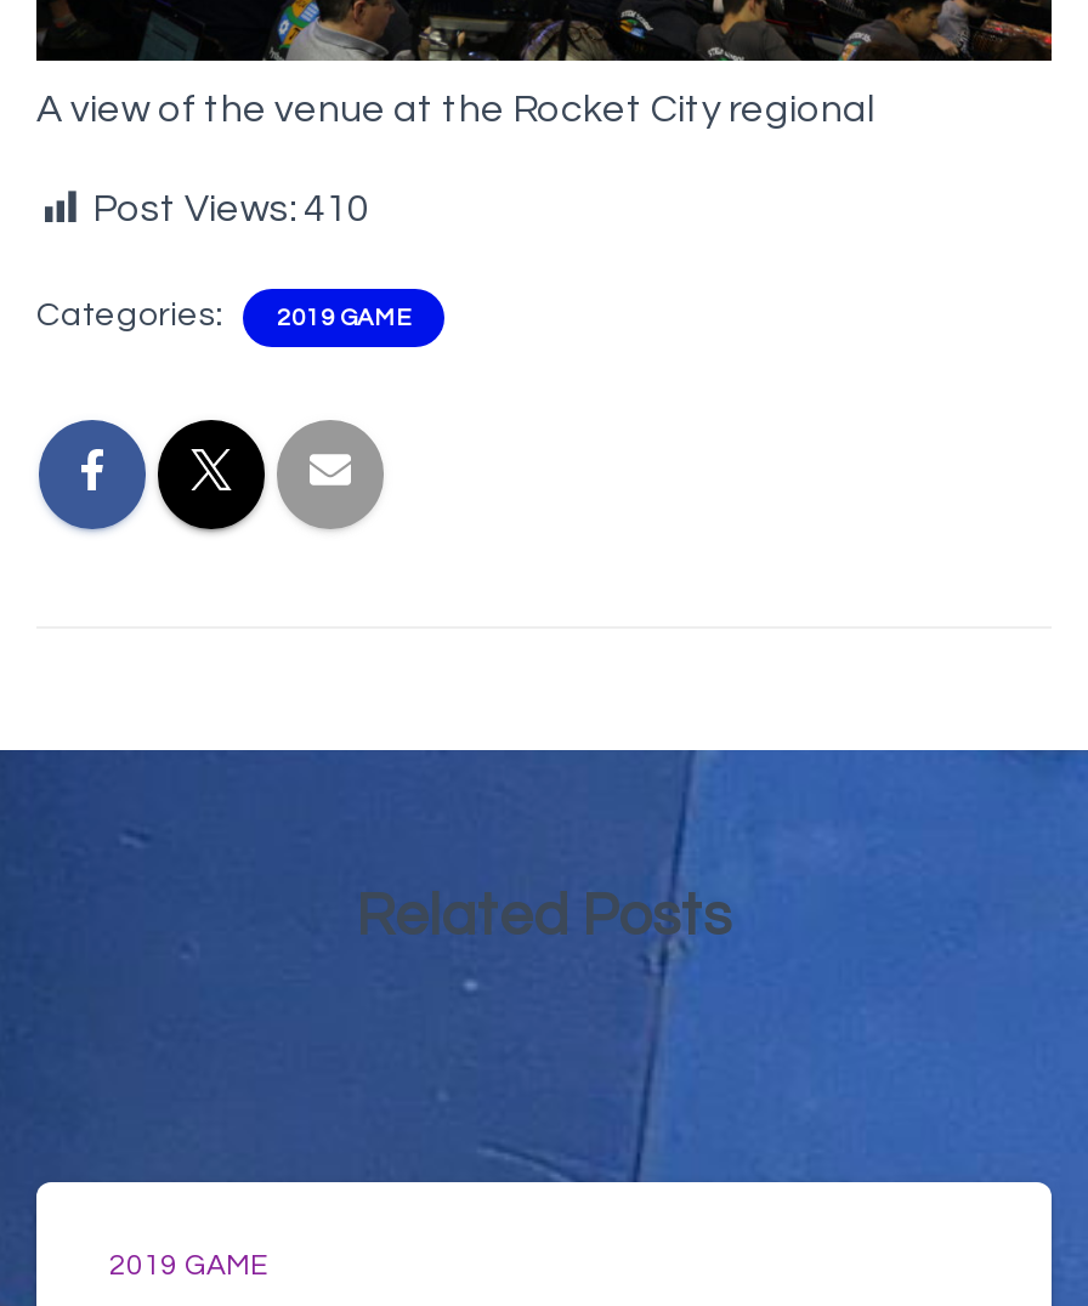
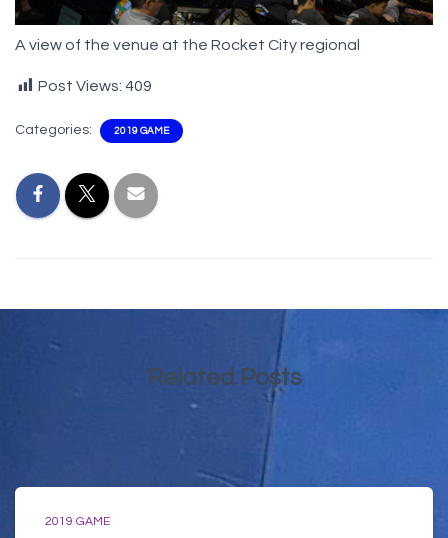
[92,189,369,228] Post Views: 410 -> [38,78,152,94] Post Views: 409

